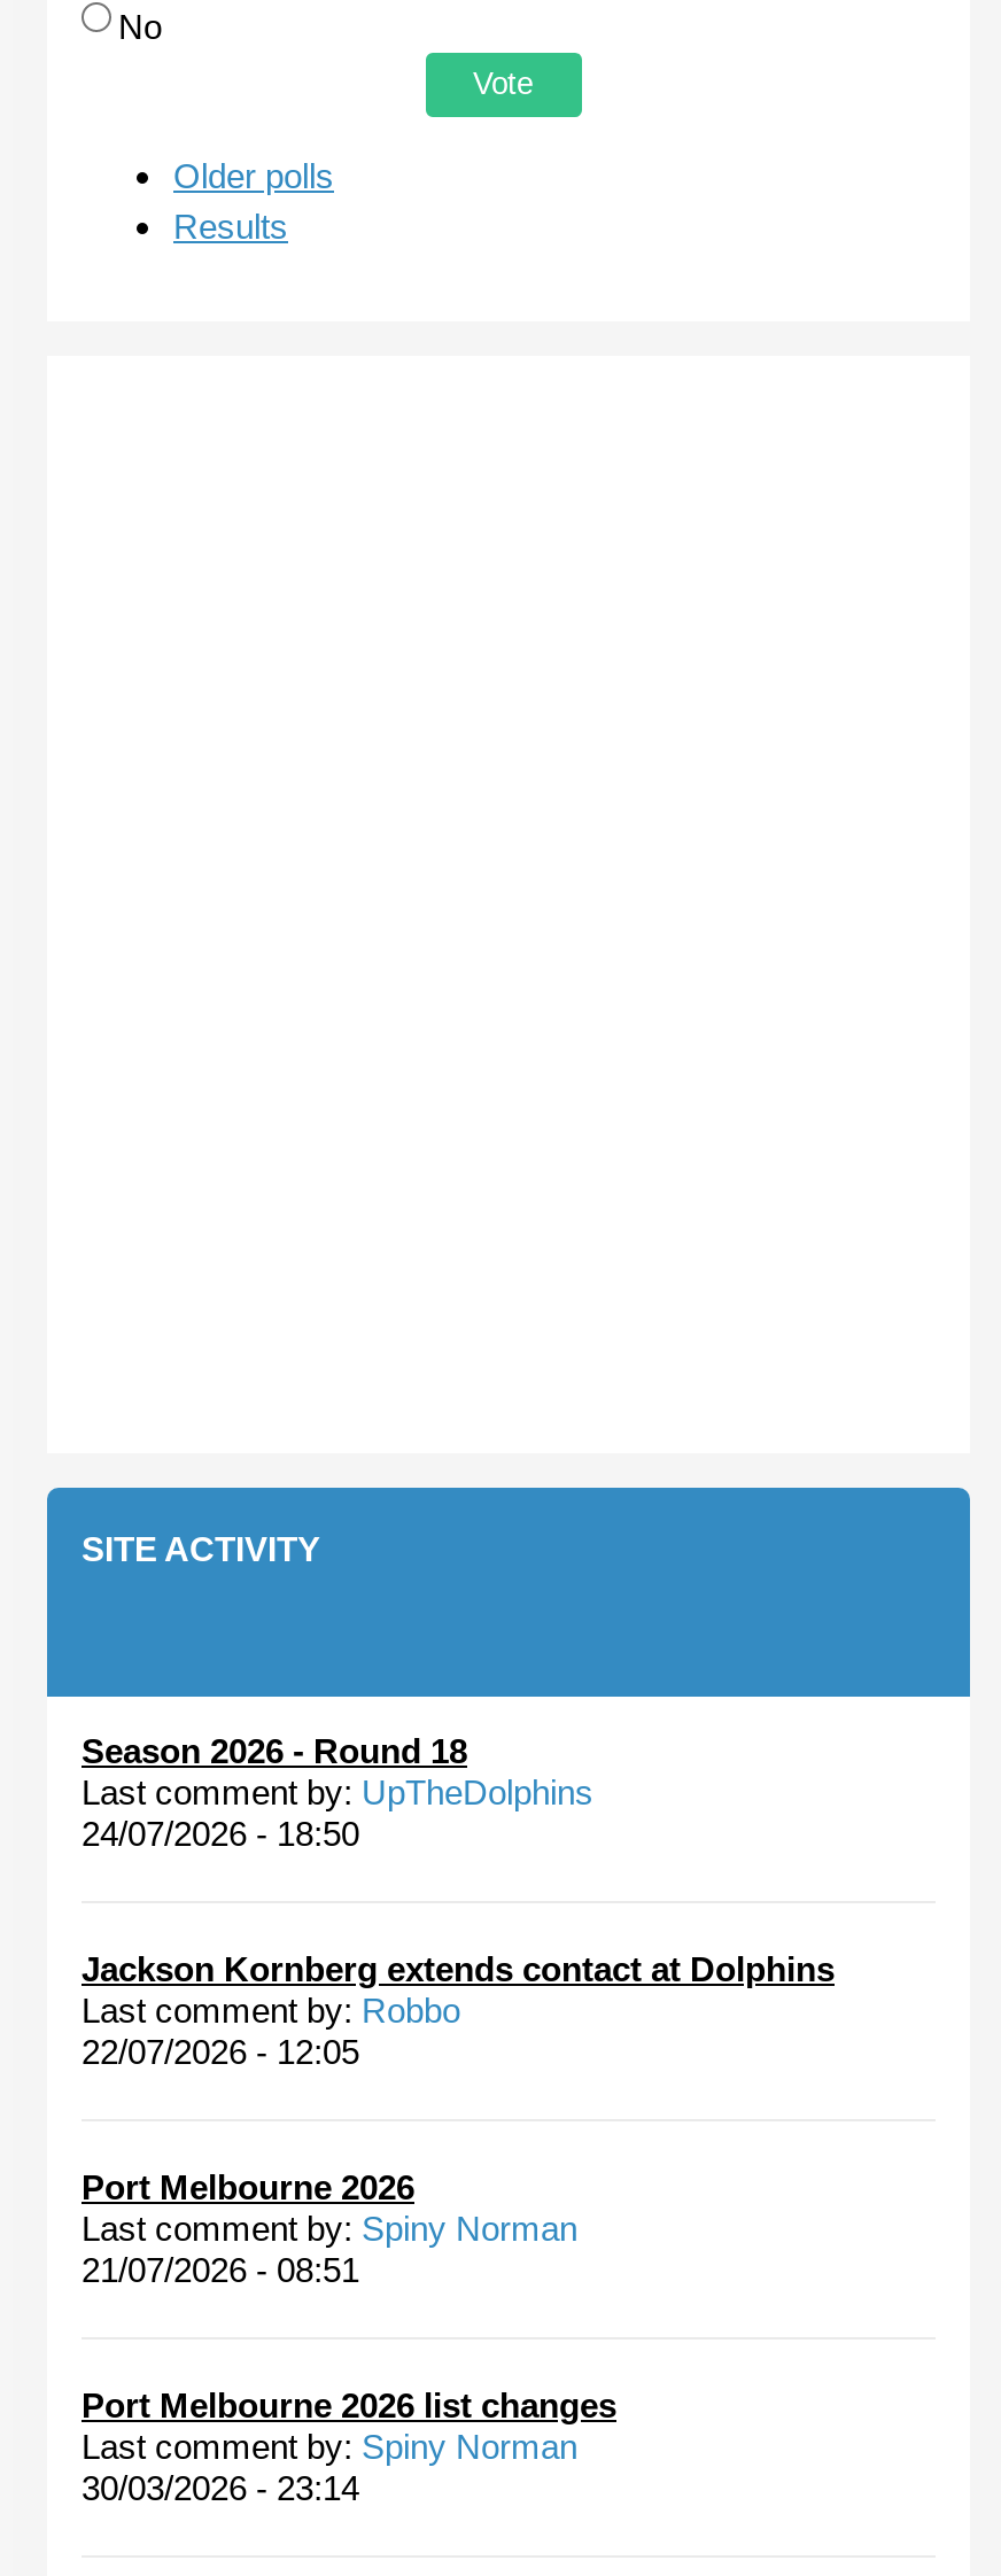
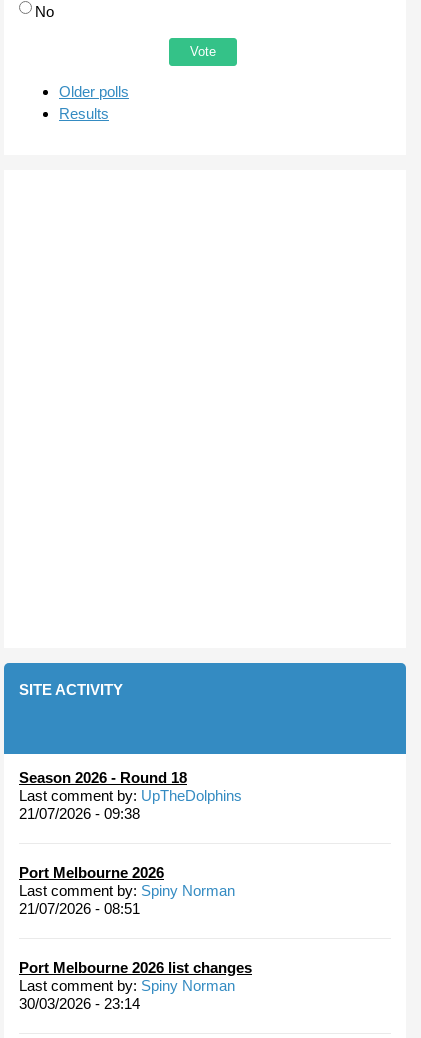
[82,1814,835,2071] 24/07/2026 - 18:50 | Jackson Kornberg extends contact at Dolphins | Last comment by: Robbo | 22/07/2026 - 12:05 -> [19,805,140,822] 21/07/2026 - 09:38

